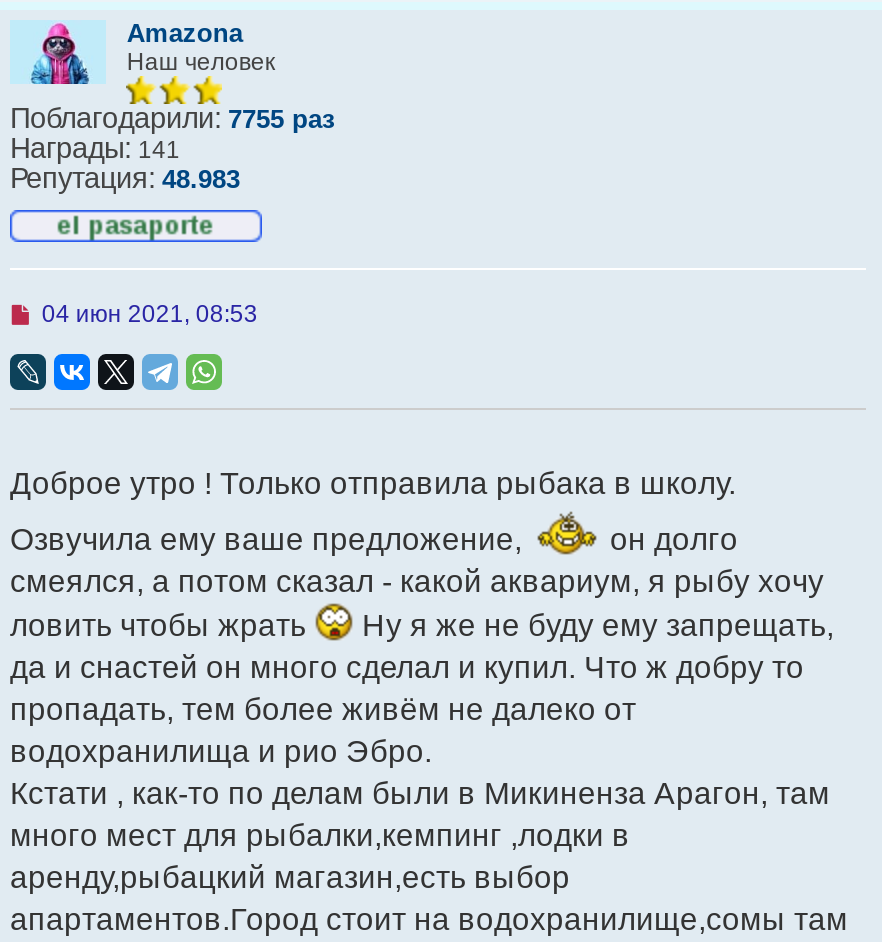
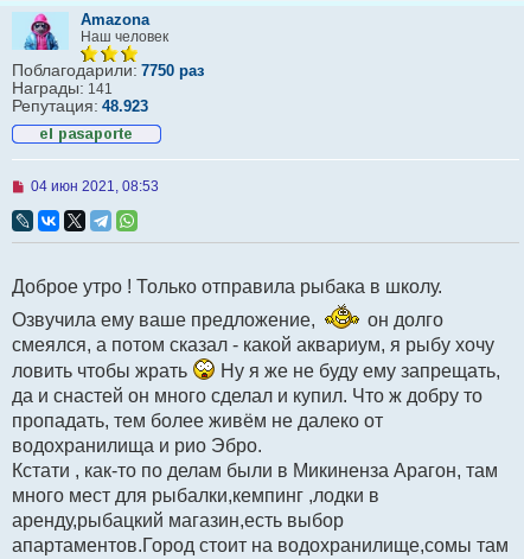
[10,103,334,135] Поблагодарили: 7755 раз -> [12,61,204,80] Поблагодарили: 7750 раз
[10,163,240,195] Репутация: 48.983 -> [12,96,148,115] Репутация: 48.923

